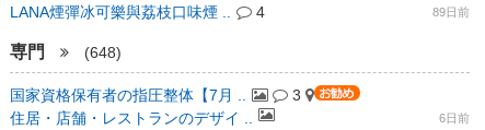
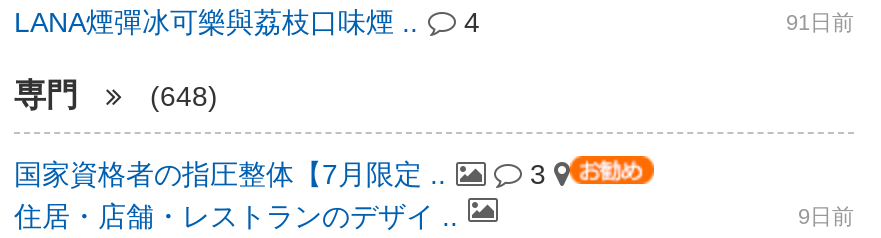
[432,5,470,18] 89日前 -> [786,10,854,34] 91日前
[10,87,246,104] 国家資格保有者の指圧整体【7月 .. -> [14,159,446,191] 国家資格者の指圧整体【7月限定 ..
[439,112,470,125] 6日前 -> [798,205,854,229] 9日前

